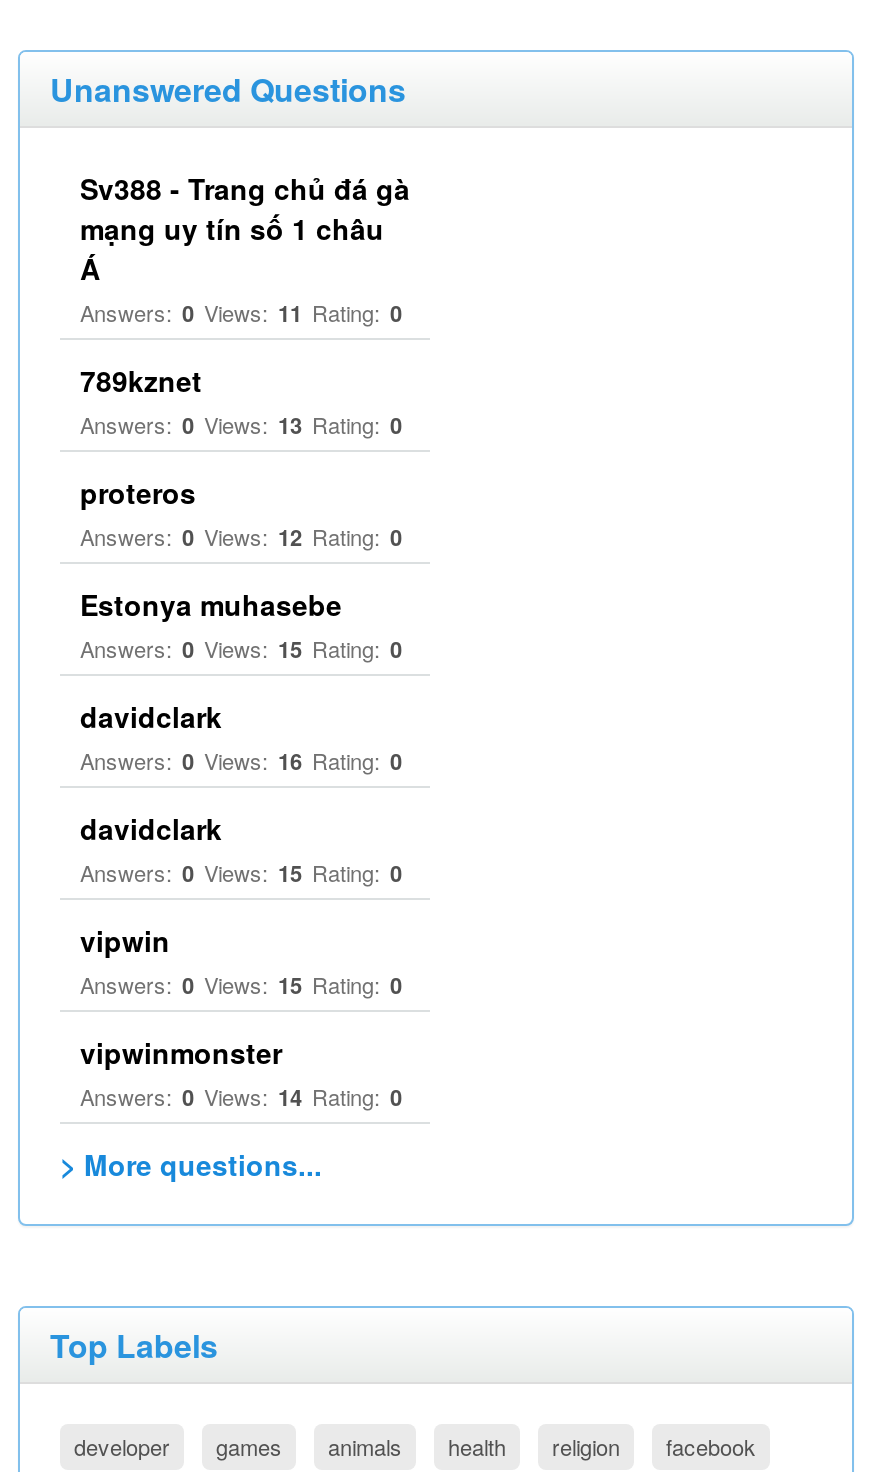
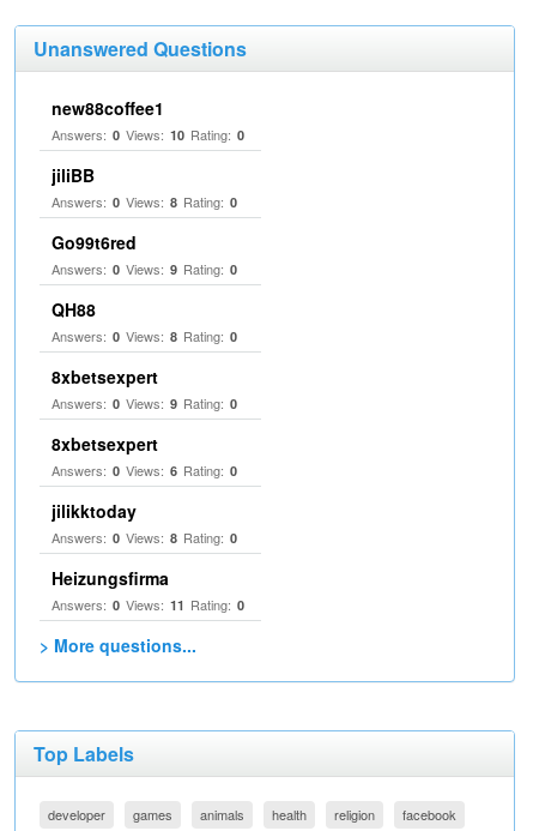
[80,168,410,288] Sv388 - Trang chủ đá gà | mạng uy tín số 1 châu | Á -> [52,96,244,590] new88coffee1 | Answers: 0 Views: 10 Rating: 0 | jiliBB | Answers: 0 Views: 8 Rating: 0 | Go99t6red | Answers: 0 Views: 9 Rating: 0 | QH88 | Answers: 0 Views: 8 Rating: 0 | 8xbetsexpert | Answers: 0 Views: 9 Rating: 0 | 8xbetsexpert | Answers: 0 Views: 6 Rating: 0 | jilikktoday | Answers: 0 Views: 8 Rating: 0 | Heizungsfirma
moved [80,296,402,328] -> [52,595,244,614]: Answers: 0 Views: 11 Rating: 0
[80,360,402,1112] 789kznet | Answers: 0 Views: 13 Rating: 0 | proteros | Answers: 0 Views: 12 Rating: 0 | Estonya muhasebe | Answers: 0 Views: 15 Rating: 0 | davidclark | Answers: 0 Views: 16 Rating: 0 | davidclark | Answers: 0 Views: 15 Rating: 0 | vipwin | Answers: 0 Views: 15 Rating: 0 | vipwinmonster | Answers: 0 Views: 14 Rating: 0 -> none

